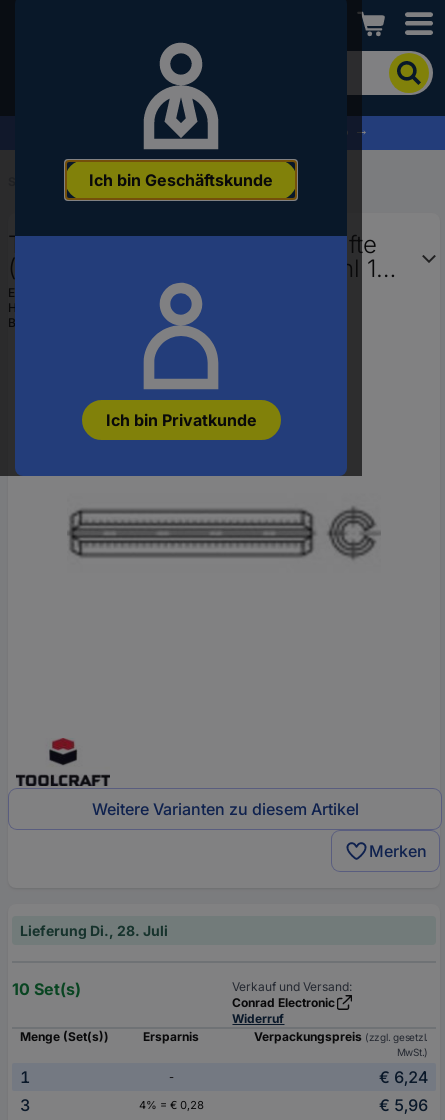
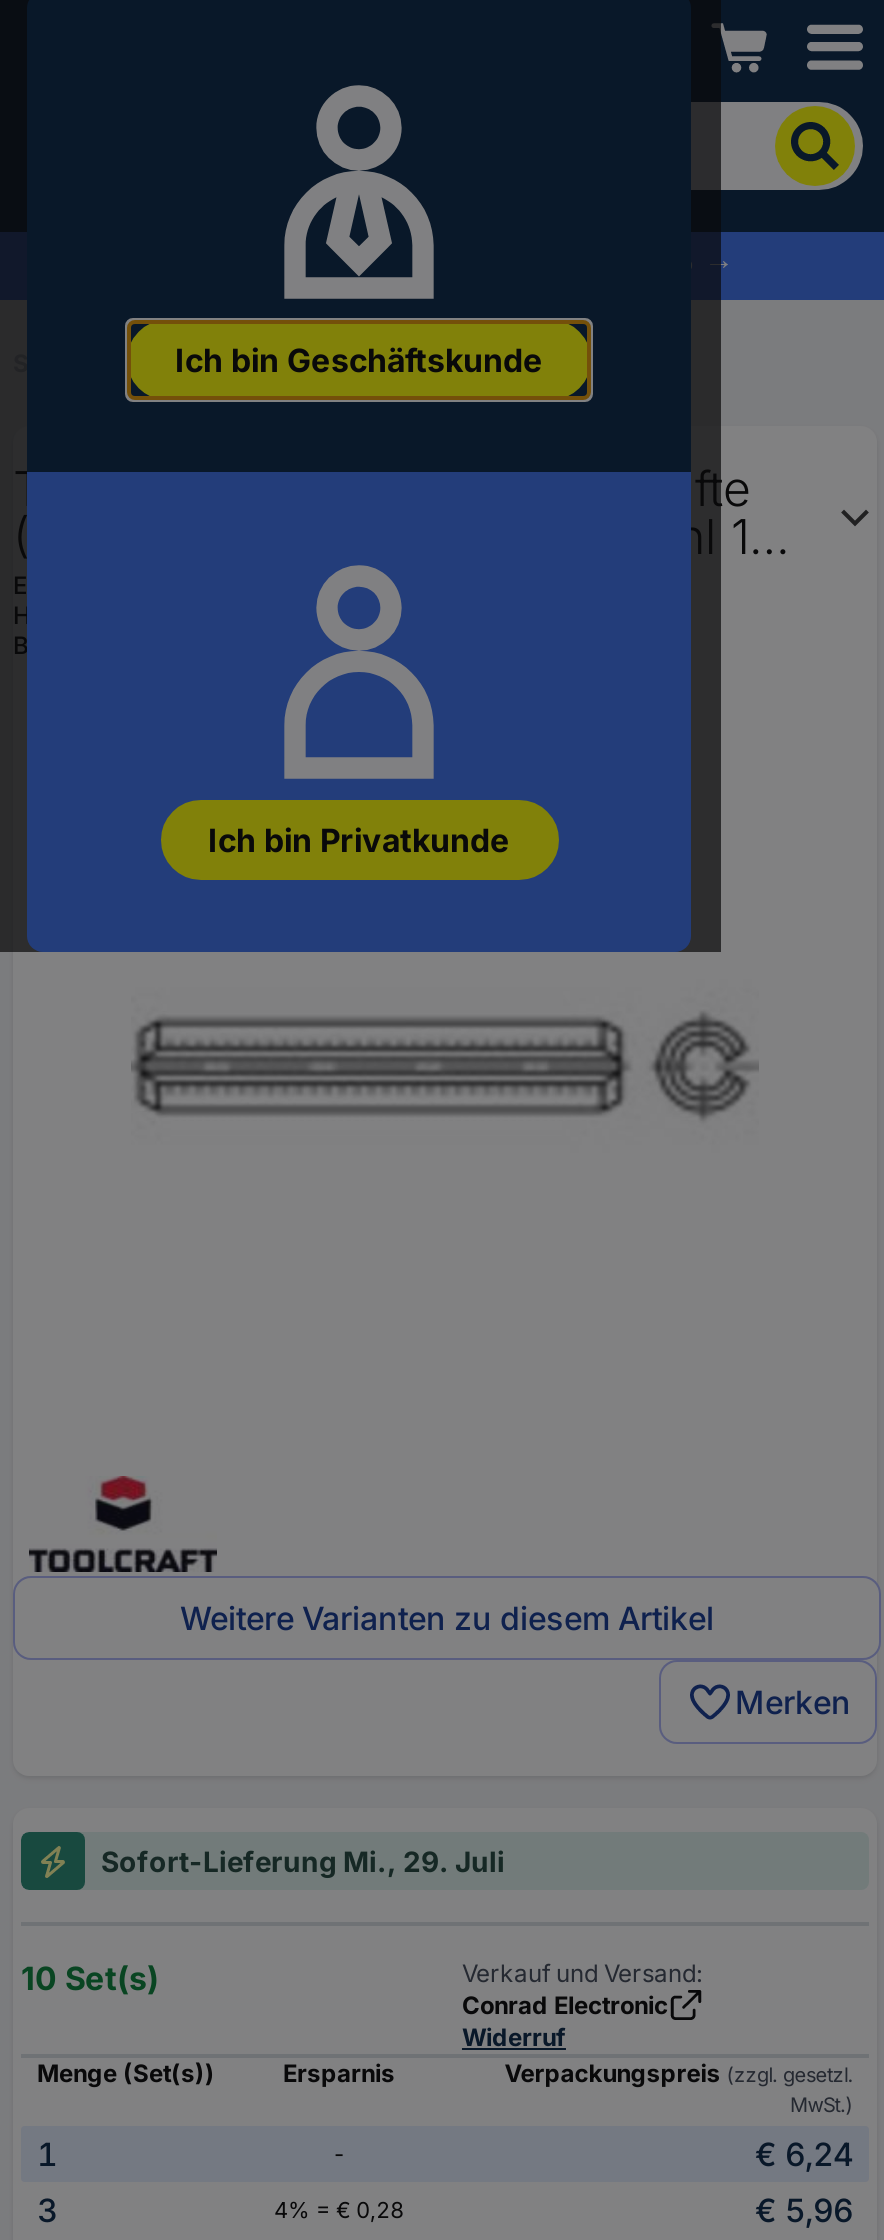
[20,922,168,939] Lieferung Di., 28. Juli -> [101,1845,505,1879] Sofort-Lieferung Mi., 29. Juli

